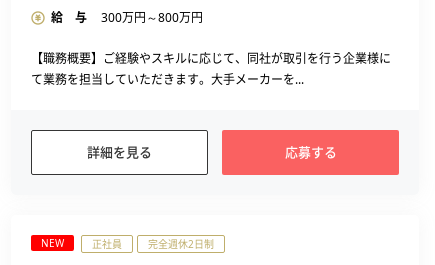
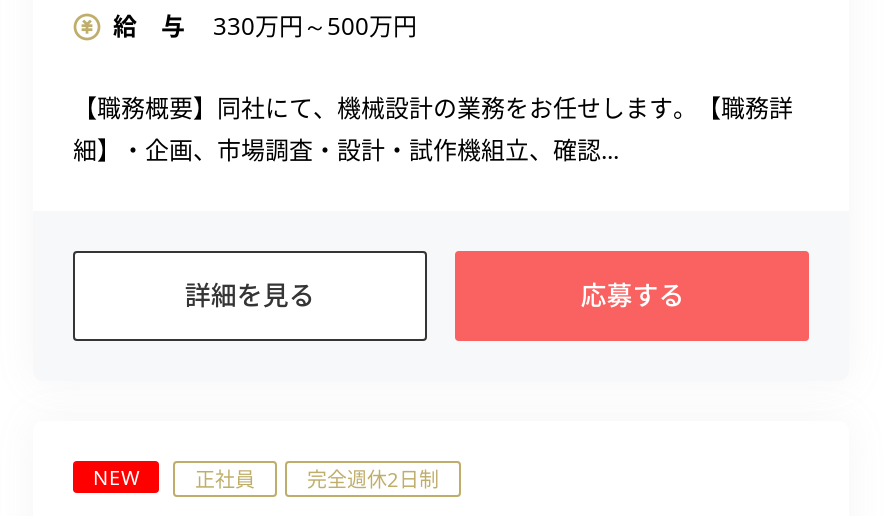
[51,9,203,26] 給 与 300万円～800万円 -> [113,9,417,43] 給 与 330万円～500万円
[31,50,391,88] 【職務概要】ご経験やスキルに応じて、同社が取引を行う企業様に | て業務を担当していただきます。大手メーカーを... -> [73,91,793,167] 【職務概要】同社にて、機械設計の業務をお任せします。【職務詳 | 細】・企画、市場調査・設計・試作機組立、確認...

